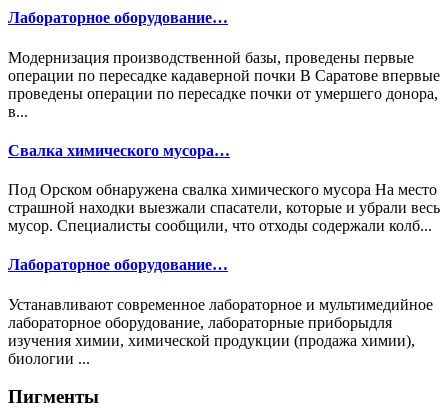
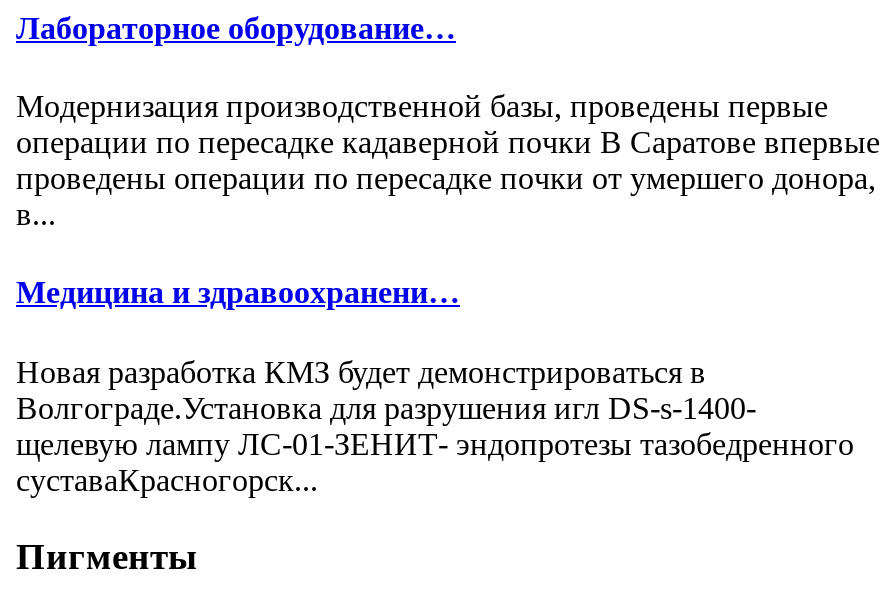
[8,142,440,367] Свалка химического мусора… | Под Орском обнаружена свалка химического мусора На место | страшной находки выезжали спасатели, которые и убрали весь | мусор. Специалисты сообщили, что отходы содержали колб... | Лабораторное оборудование… | Устанавливают современное лабораторное и мультимедийное | лабораторное оборудование, лабораторные приборыдля | изучения химии, химической продукции (продажа химии), | биологии ... -> [16,276,854,496] Медицина и здравоохранени… | Новая разработка КМЗ будет демонстрироваться в | Волгограде.Установка для разрушения игл DS-s-1400- | щелевую лампу ЛС-01-ЗЕНИТ- эндопротезы тазобедренного | суставаКрасногорск...

